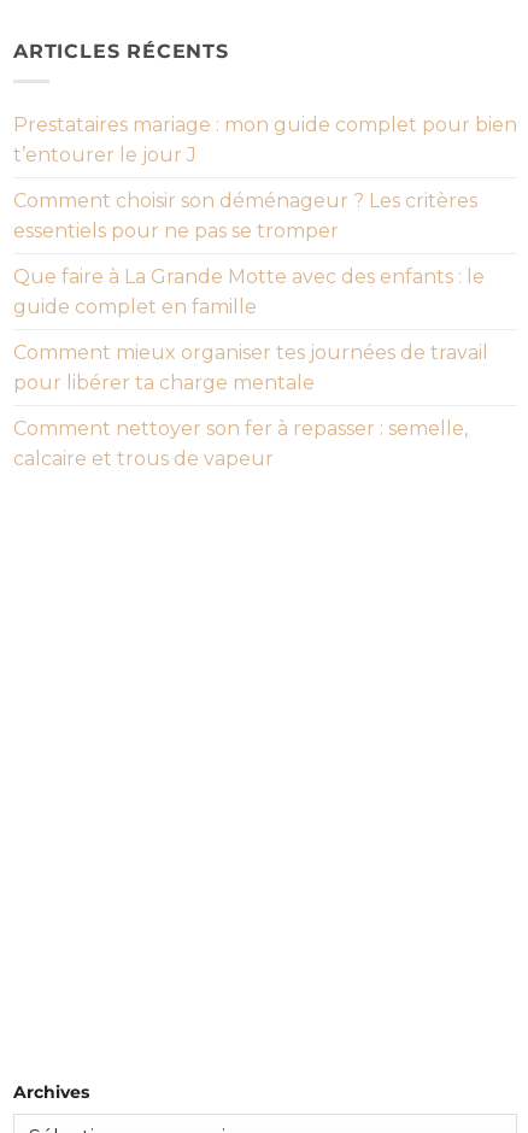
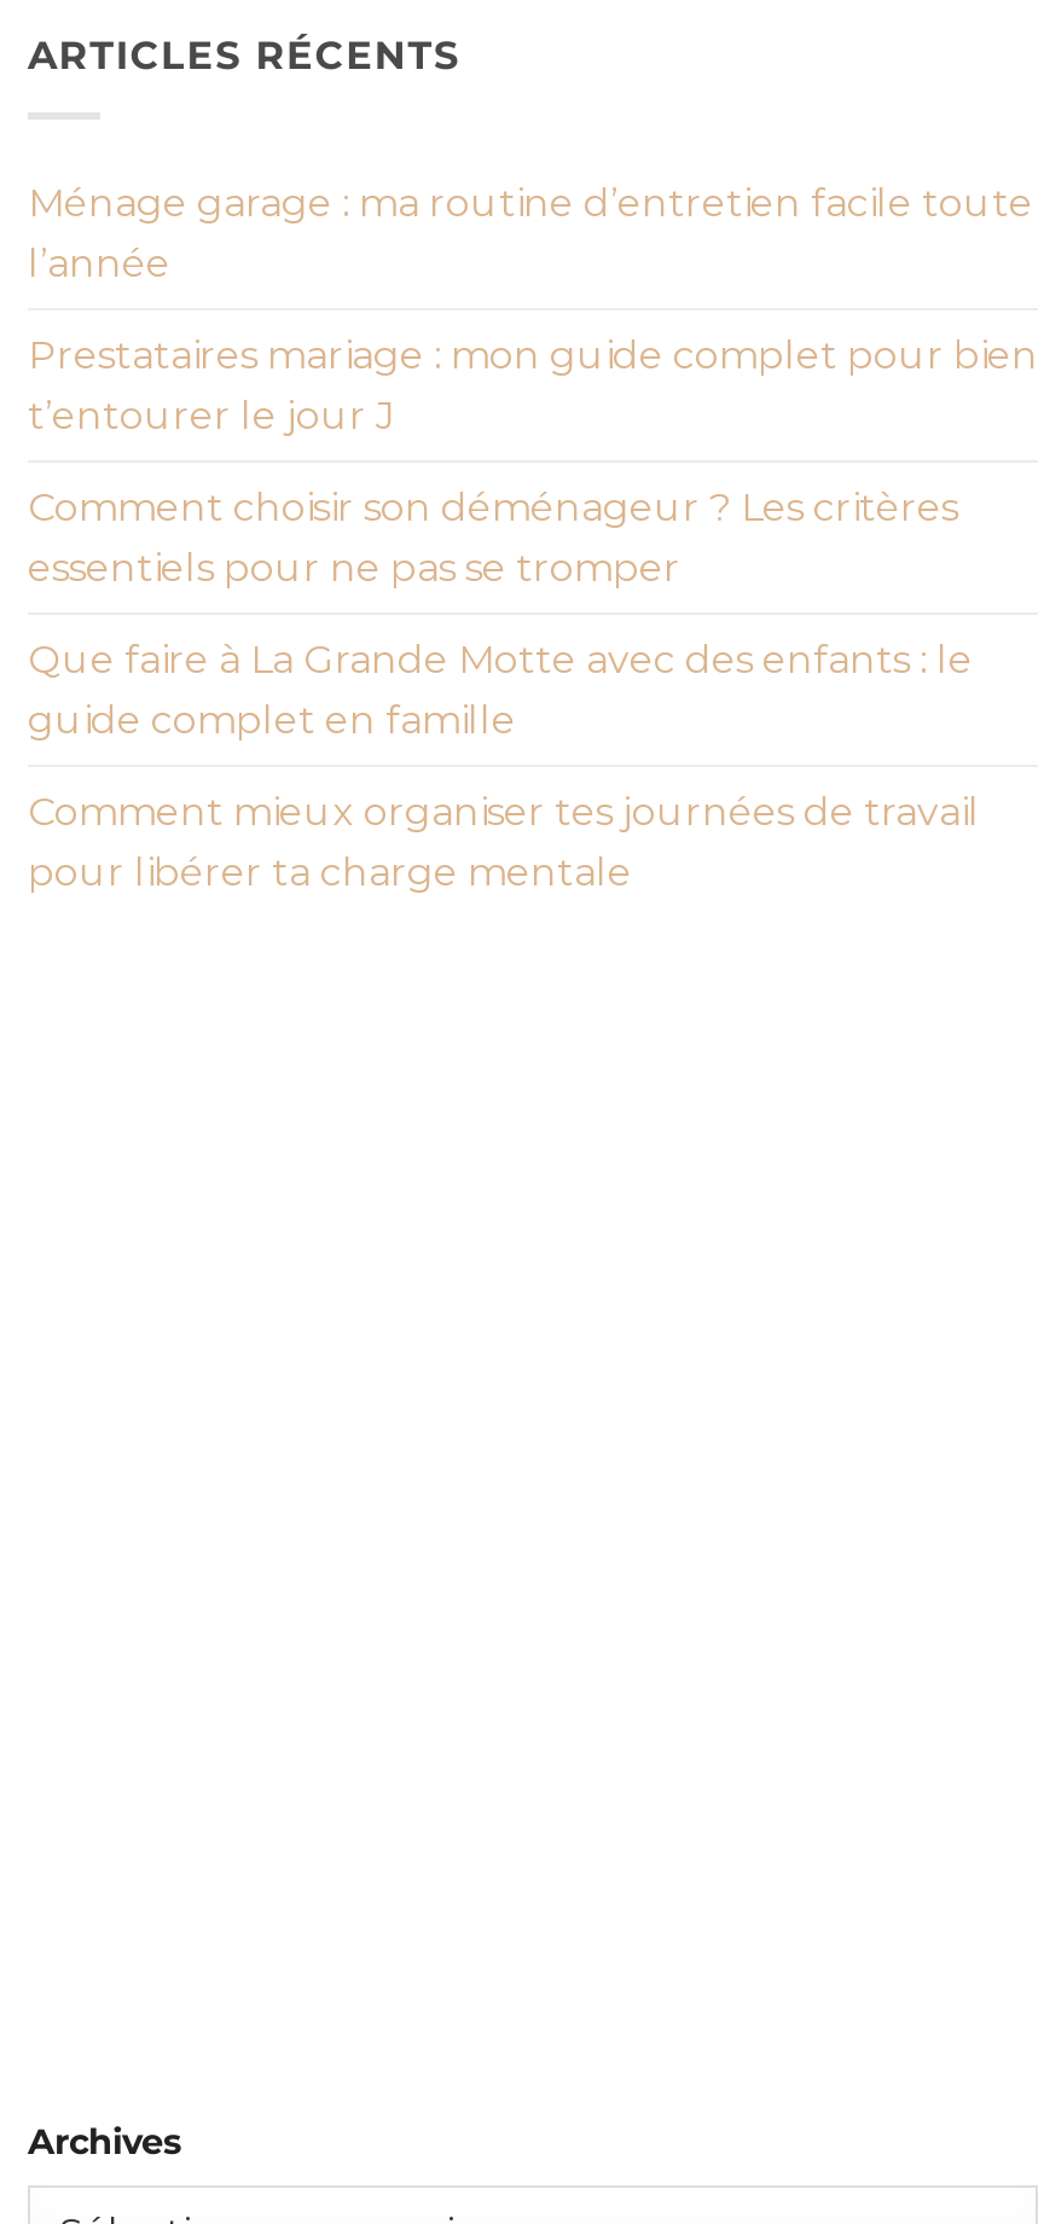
none -> [28,180,1033,286] Ménage garage : ma routine d’entretien facile toute | l’année
moved [13,113,517,394] -> [28,332,1038,895]: Prestataires mariage : mon guide complet pour bien | t’entourer le jour J | Comment choisir son déménageur ? Les critères | essentiels pour ne pas se tromper | Que faire à La Grande Motte avec des enfants : le | guide complet en famille | Comment mieux organiser tes journées de travail | pour libérer ta charge mentale
[13,417,468,470] Comment nettoyer son fer à repasser : semelle, | calcaire et trous de vapeur -> none

